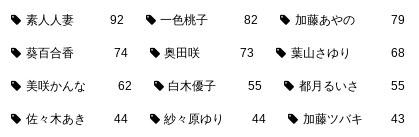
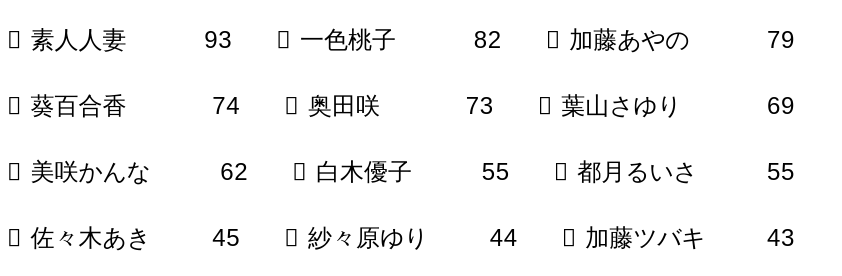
[110,13,124,27] 92 -> [204,26,232,54] 93
[391,46,405,60] 68 -> [767,92,795,120] 69
[114,112,128,126] 44 -> [212,224,240,252] 45

